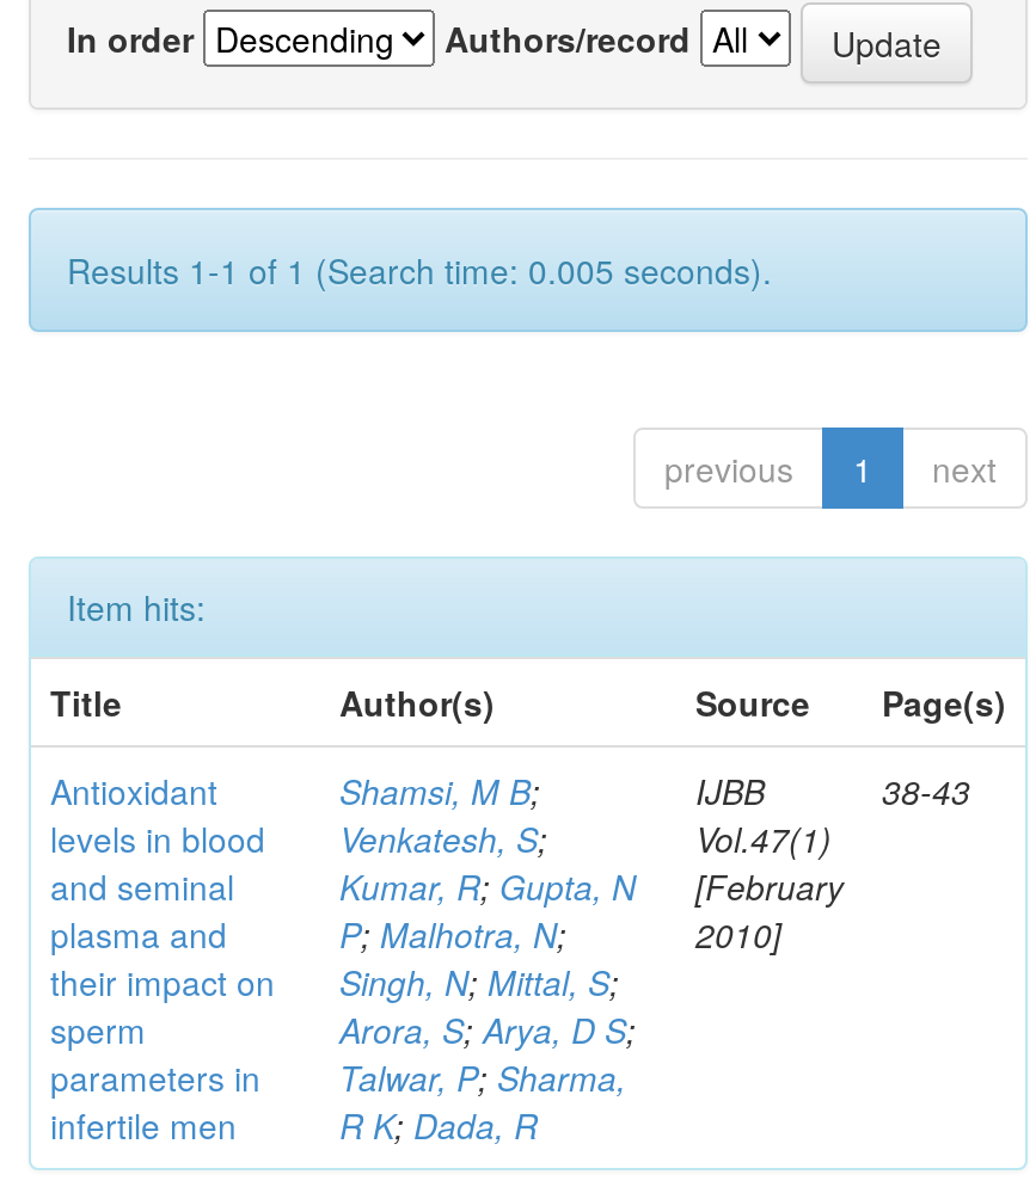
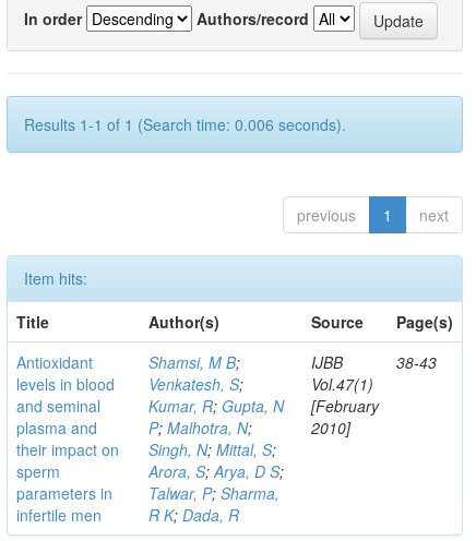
[67,246,772,294] Results 1-1 of 1 (Search time: 0.005 seconds). -> [24,113,346,135] Results 1-1 of 1 (Search time: 0.006 seconds).

